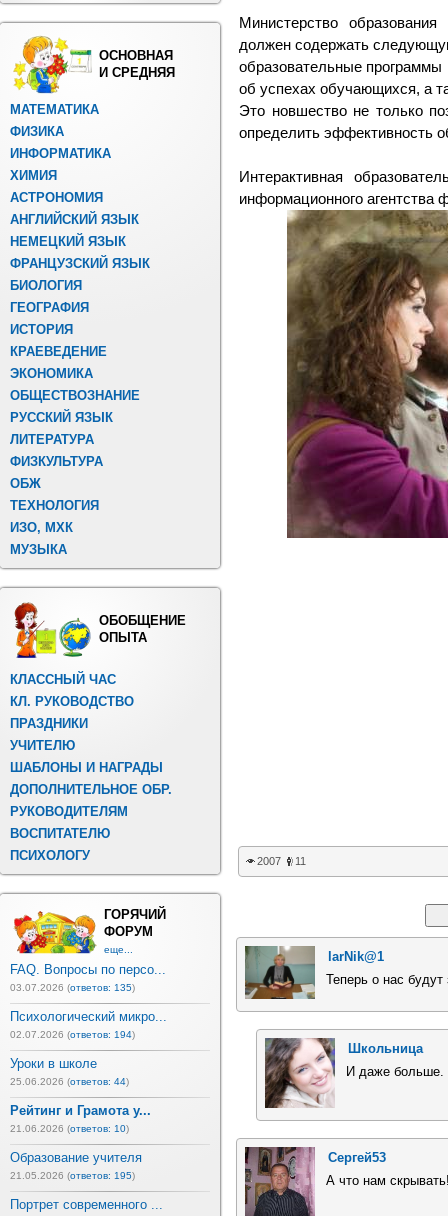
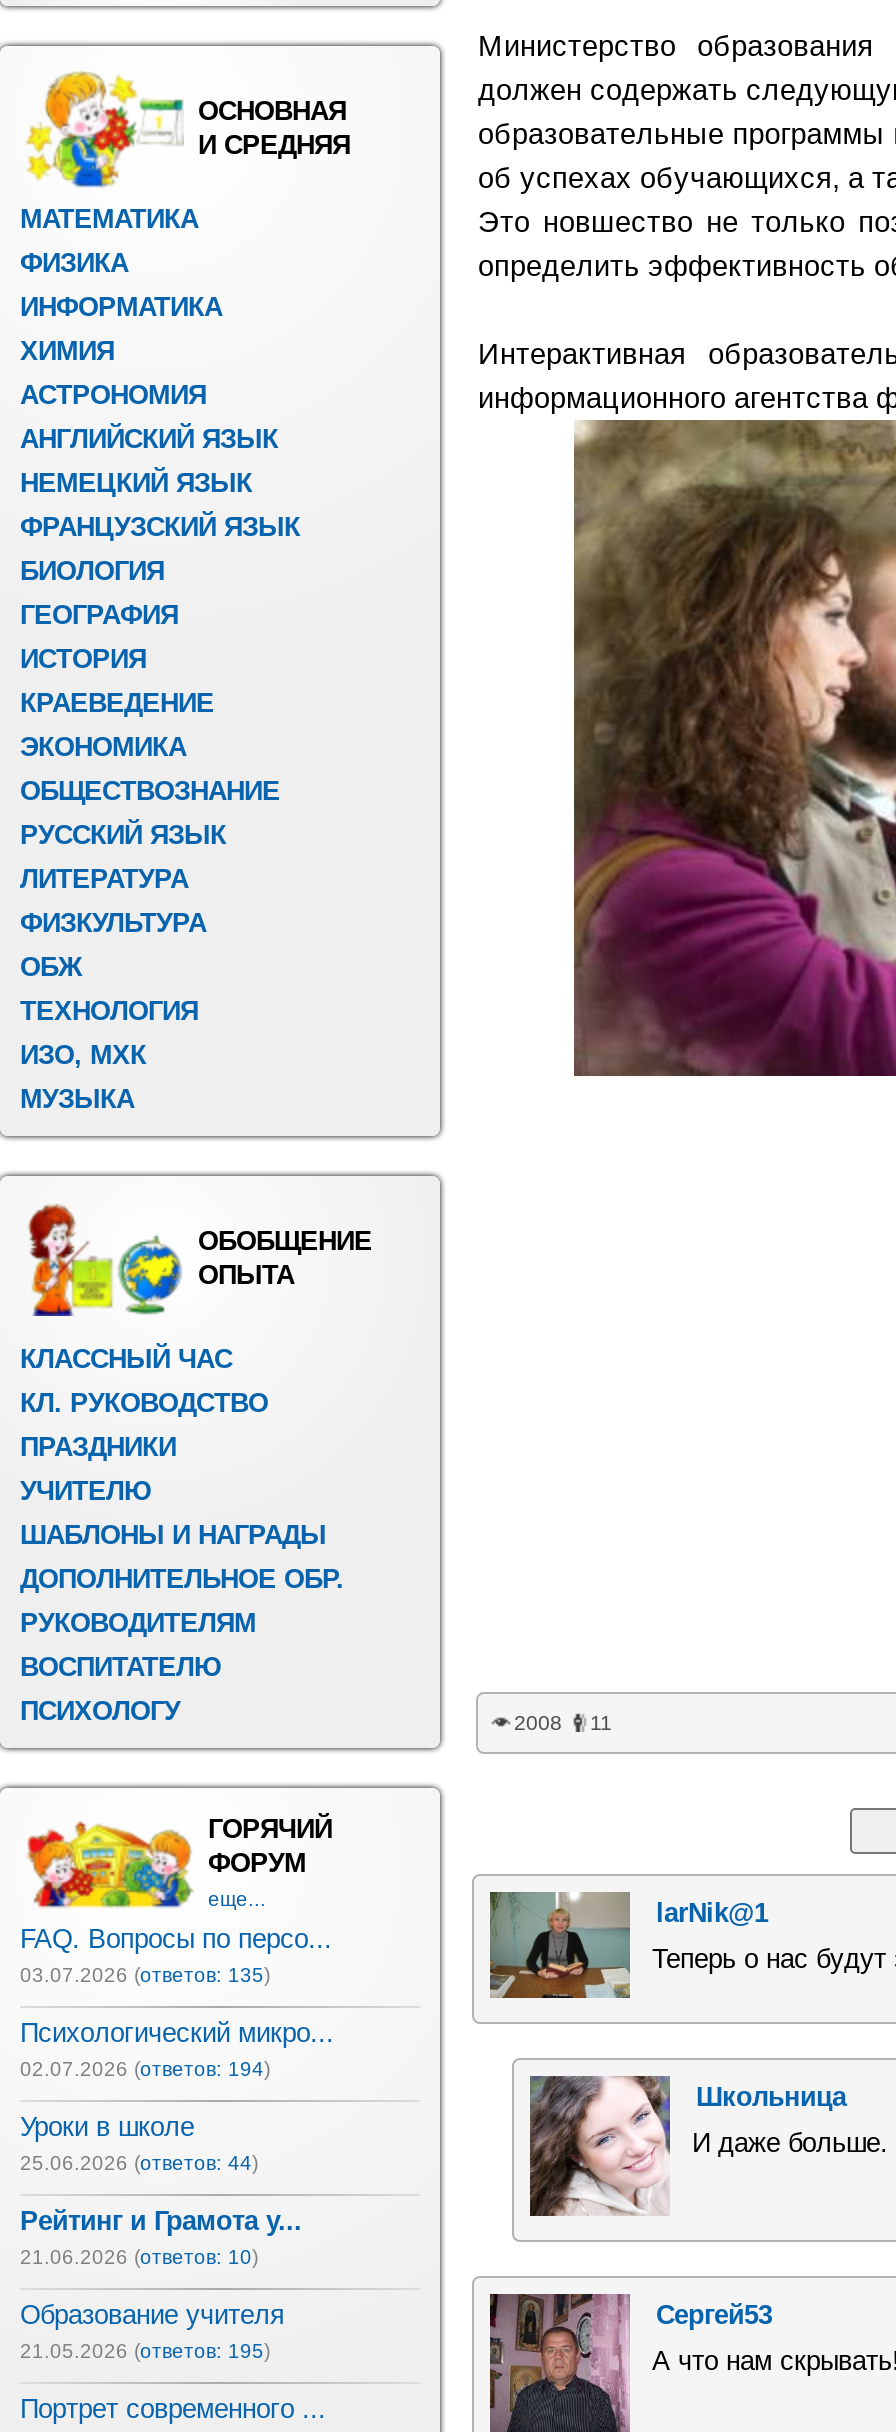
[257,855,306,867] 2007 11 -> [514,1711,612,1735] 2008 11

